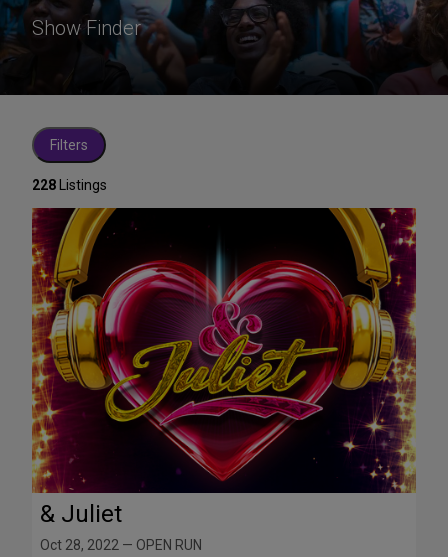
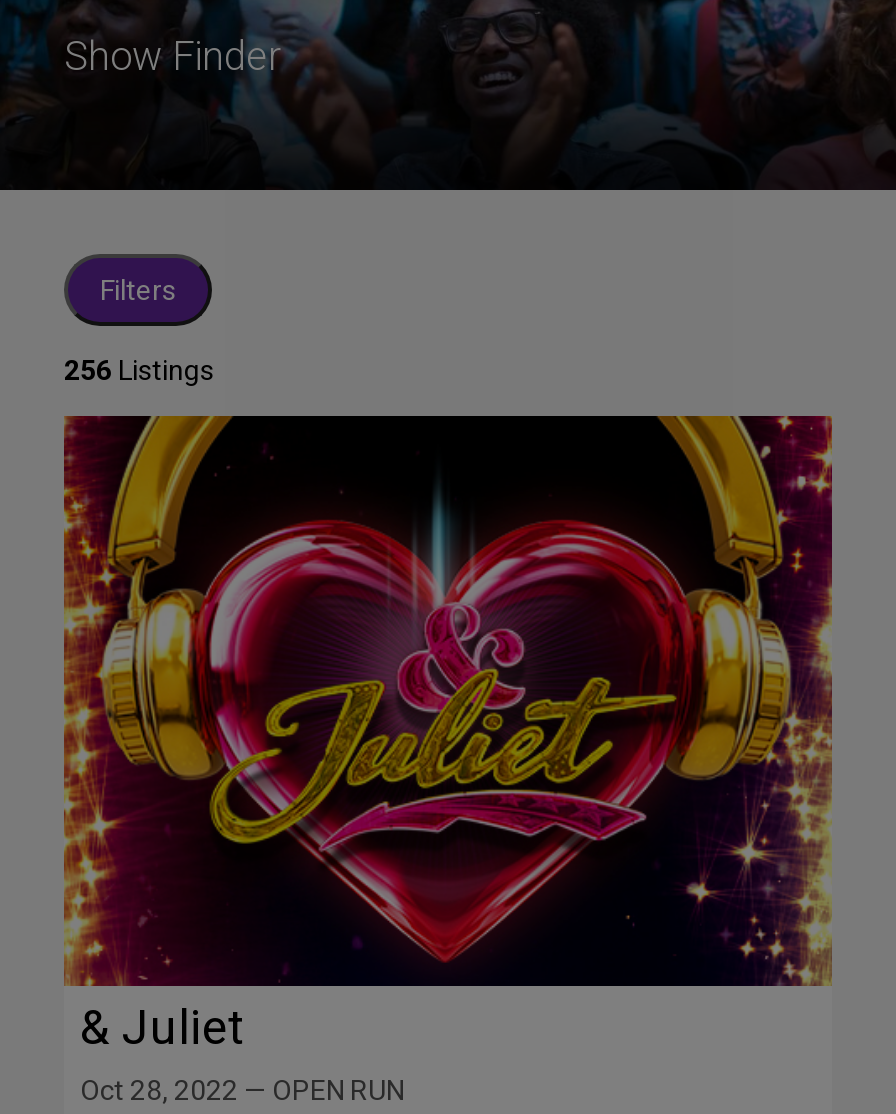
[32,177,107,193] 228 Listings -> [64,354,214,386] 256 Listings

